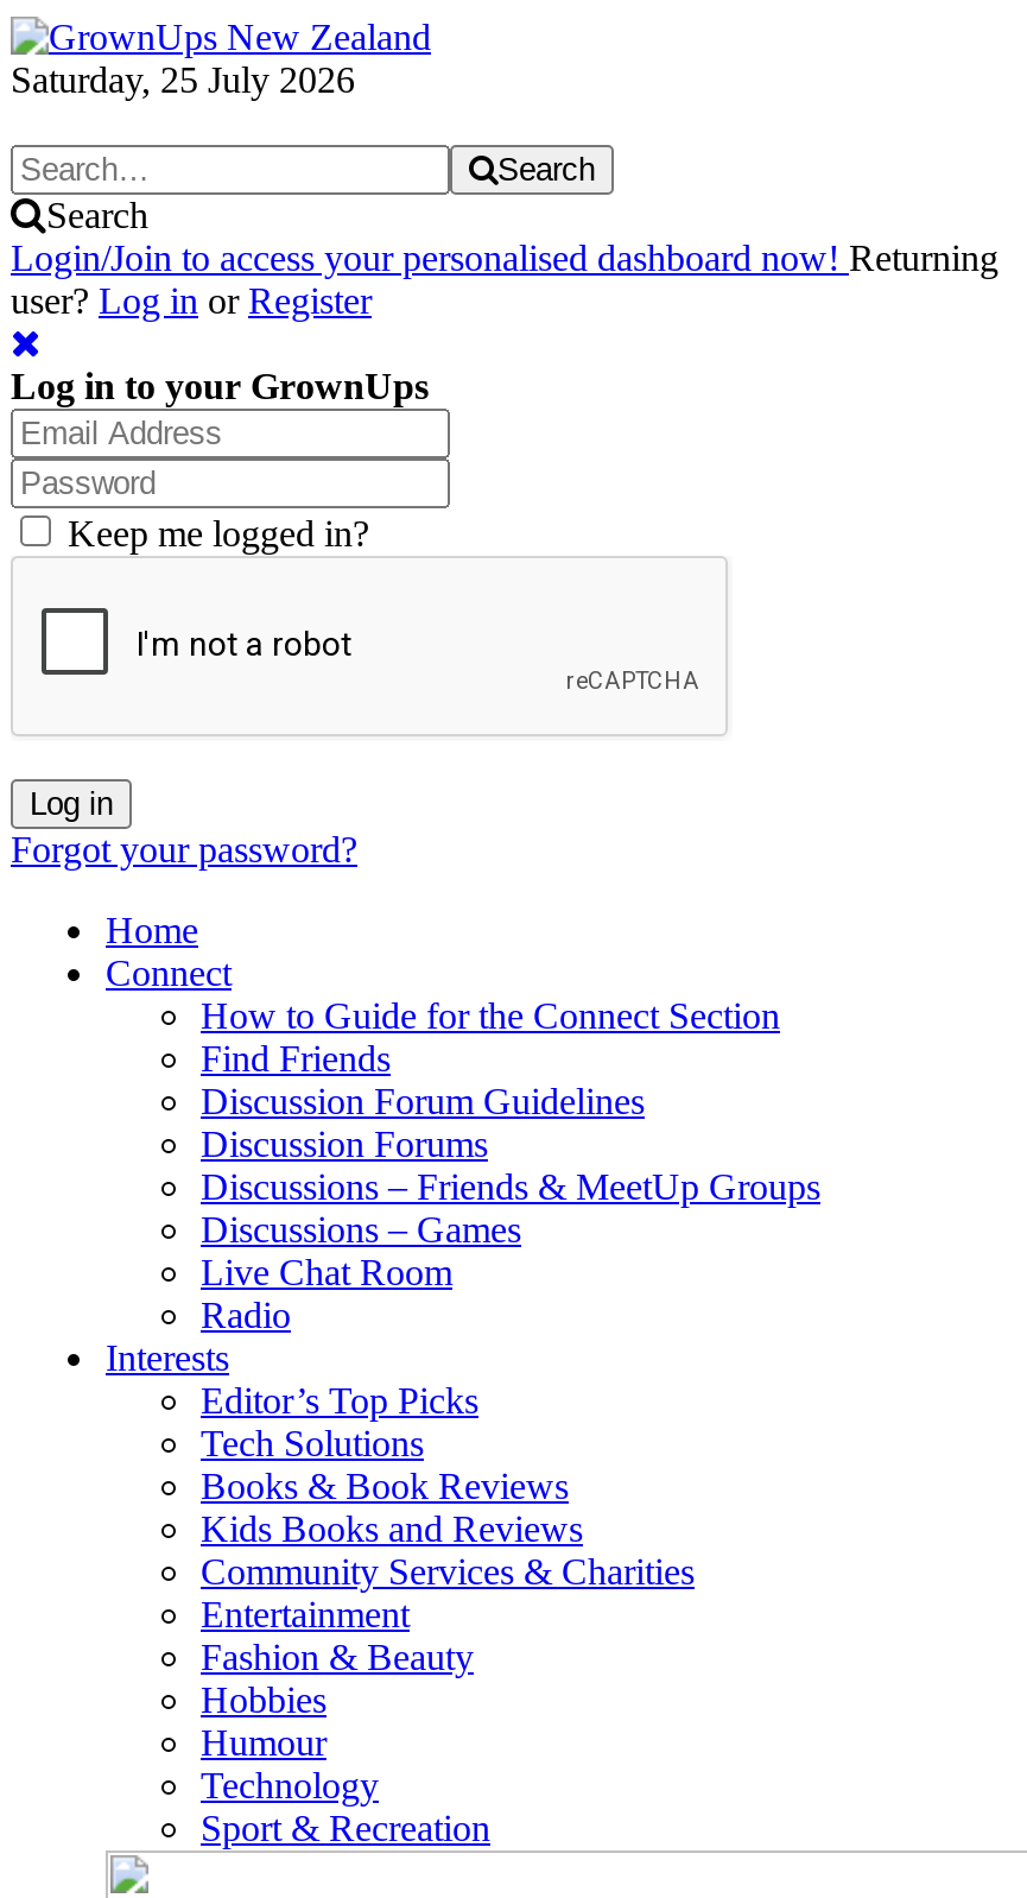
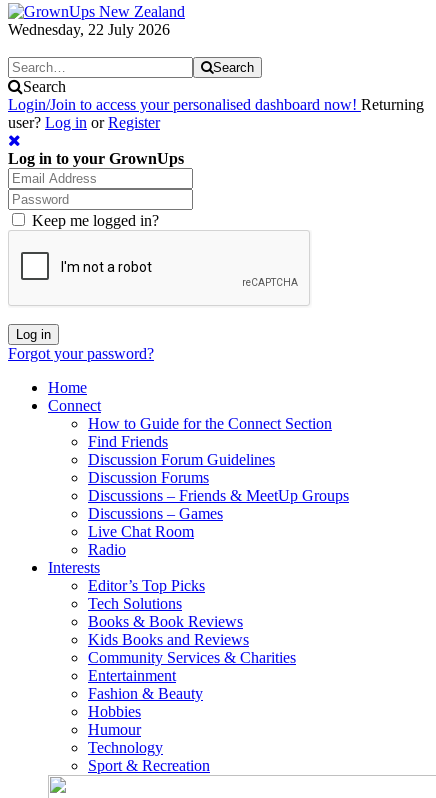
[11,59,355,100] Saturday, 25 July 2026 -> [8,21,170,38] Wednesday, 22 July 2026

